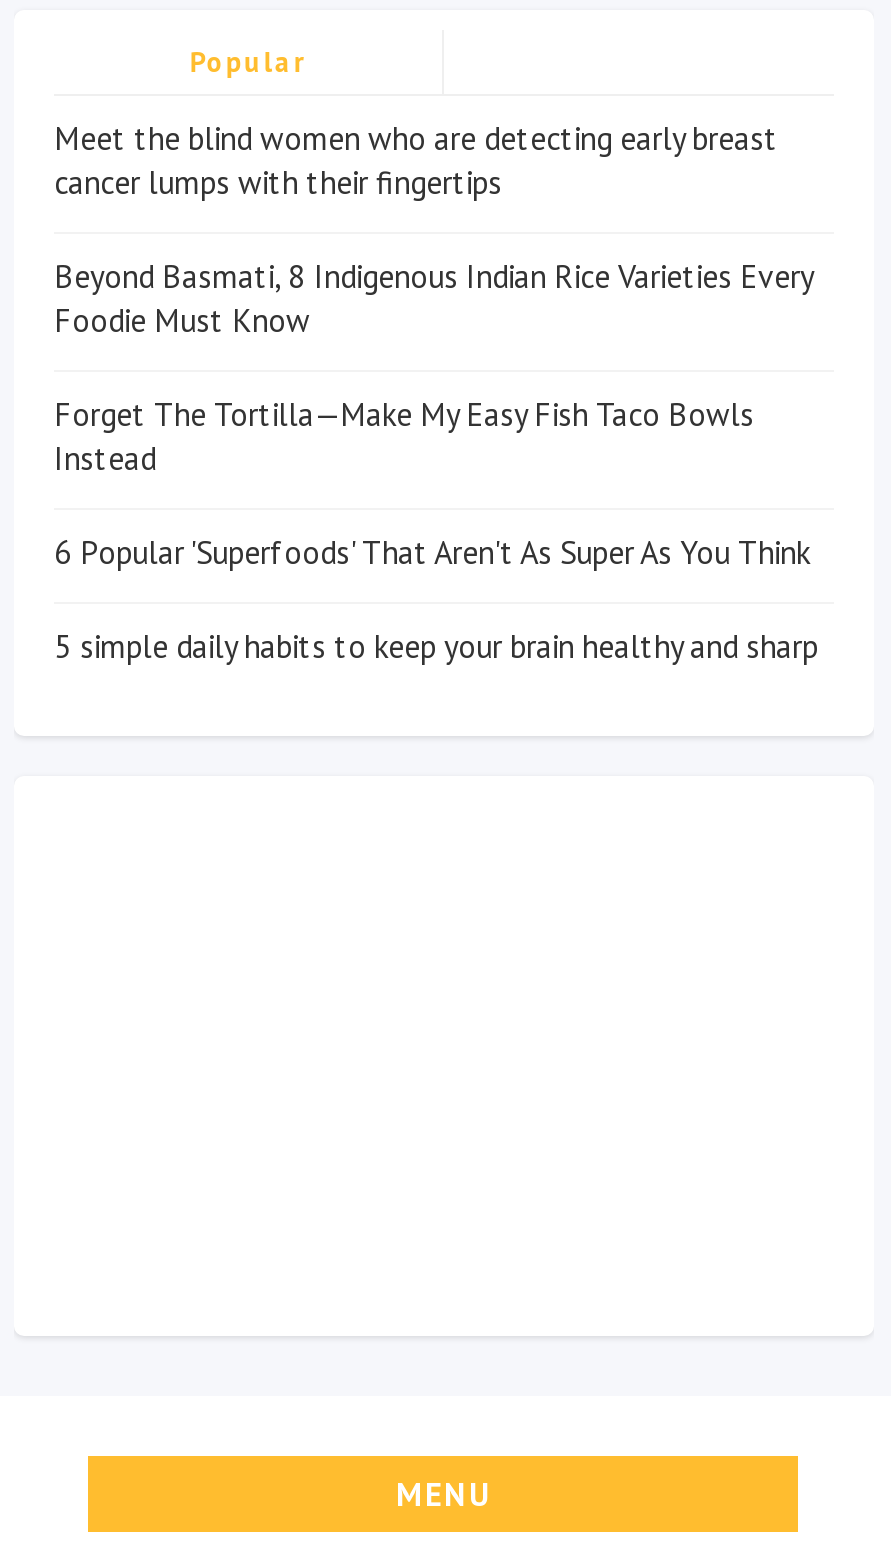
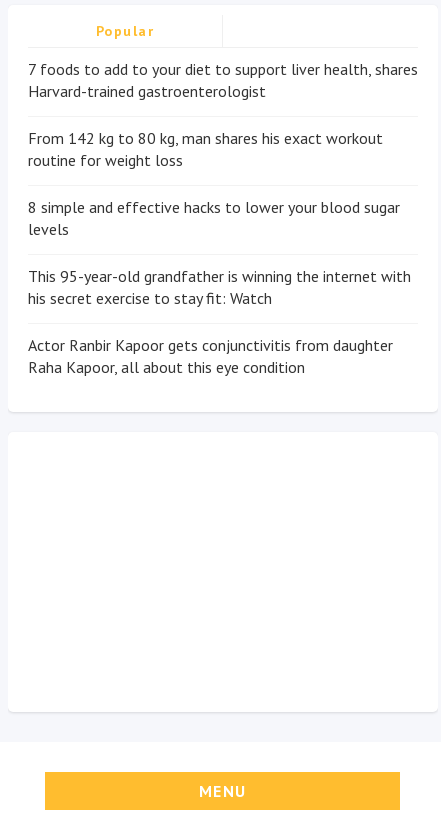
[54,118,778,202] Meet the blind women who are detecting early breast | cancer lumps with their fingertips -> [28,59,418,101] 7 foods to add to your diet to support liver health, shares | Harvard-trained gastroenterologist
[54,256,812,340] Beyond Basmati, 8 Indigenous Indian Rice Varieties Every | Foodie Must Know -> [28,128,383,170] From 142 kg to 80 kg, man shares his exact workout | routine for weight loss
[54,394,754,478] Forget The Tortilla—Make My Easy Fish Taco Bowls | Instead -> [28,197,400,239] 8 simple and effective hacks to lower your blood sugar | levels
[54,532,810,572] 6 Popular 'Superfoods' That Aren't As Super As You Think -> [28,266,411,308] This 95-year-old grandfather is winning the internet with | his secret exercise to stay fit: Watch
[54,626,818,666] 5 simple daily habits to keep your brain healthy and sharp -> [28,335,393,377] Actor Ranbir Kapoor gets conjunctivitis from daughter | Raha Kapoor, all about this eye condition

